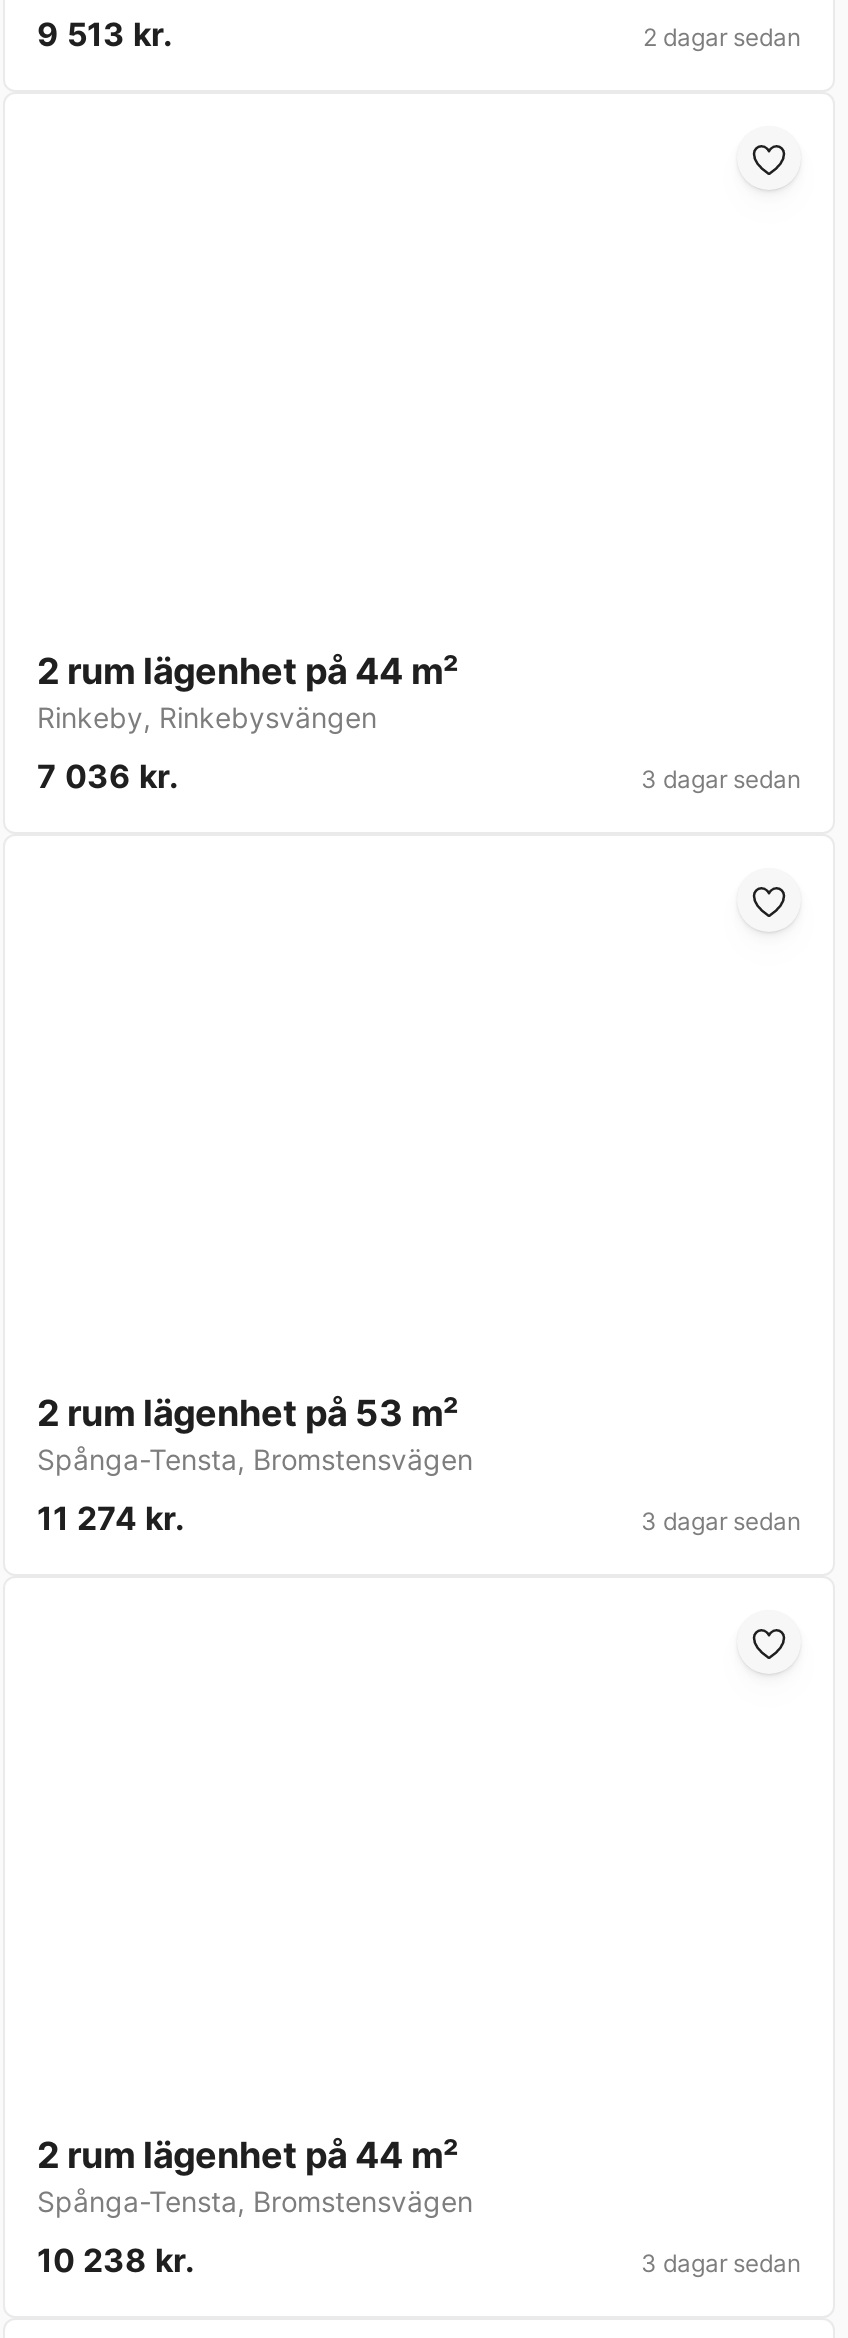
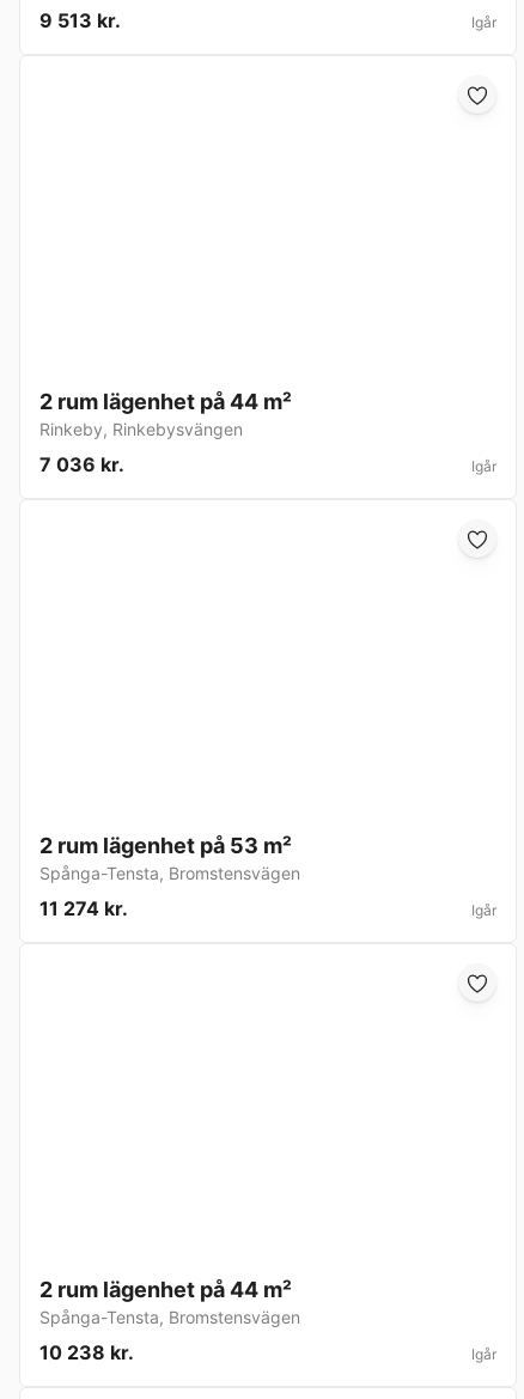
[643,23,801,53] 2 dagar sedan -> [471,14,496,31] Igår
[641,765,801,795] 3 dagar sedan -> [471,458,496,475] Igår
[641,1507,801,1537] 3 dagar sedan -> [471,902,496,919] Igår
[641,2249,801,2279] 3 dagar sedan -> [471,1346,496,1363] Igår

